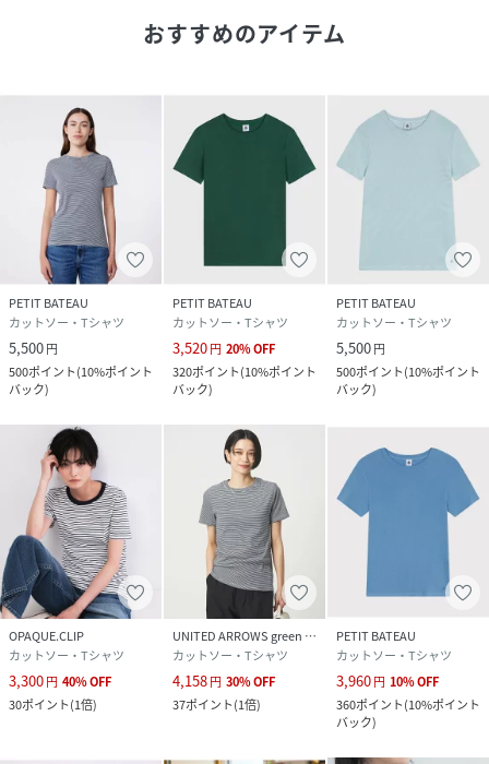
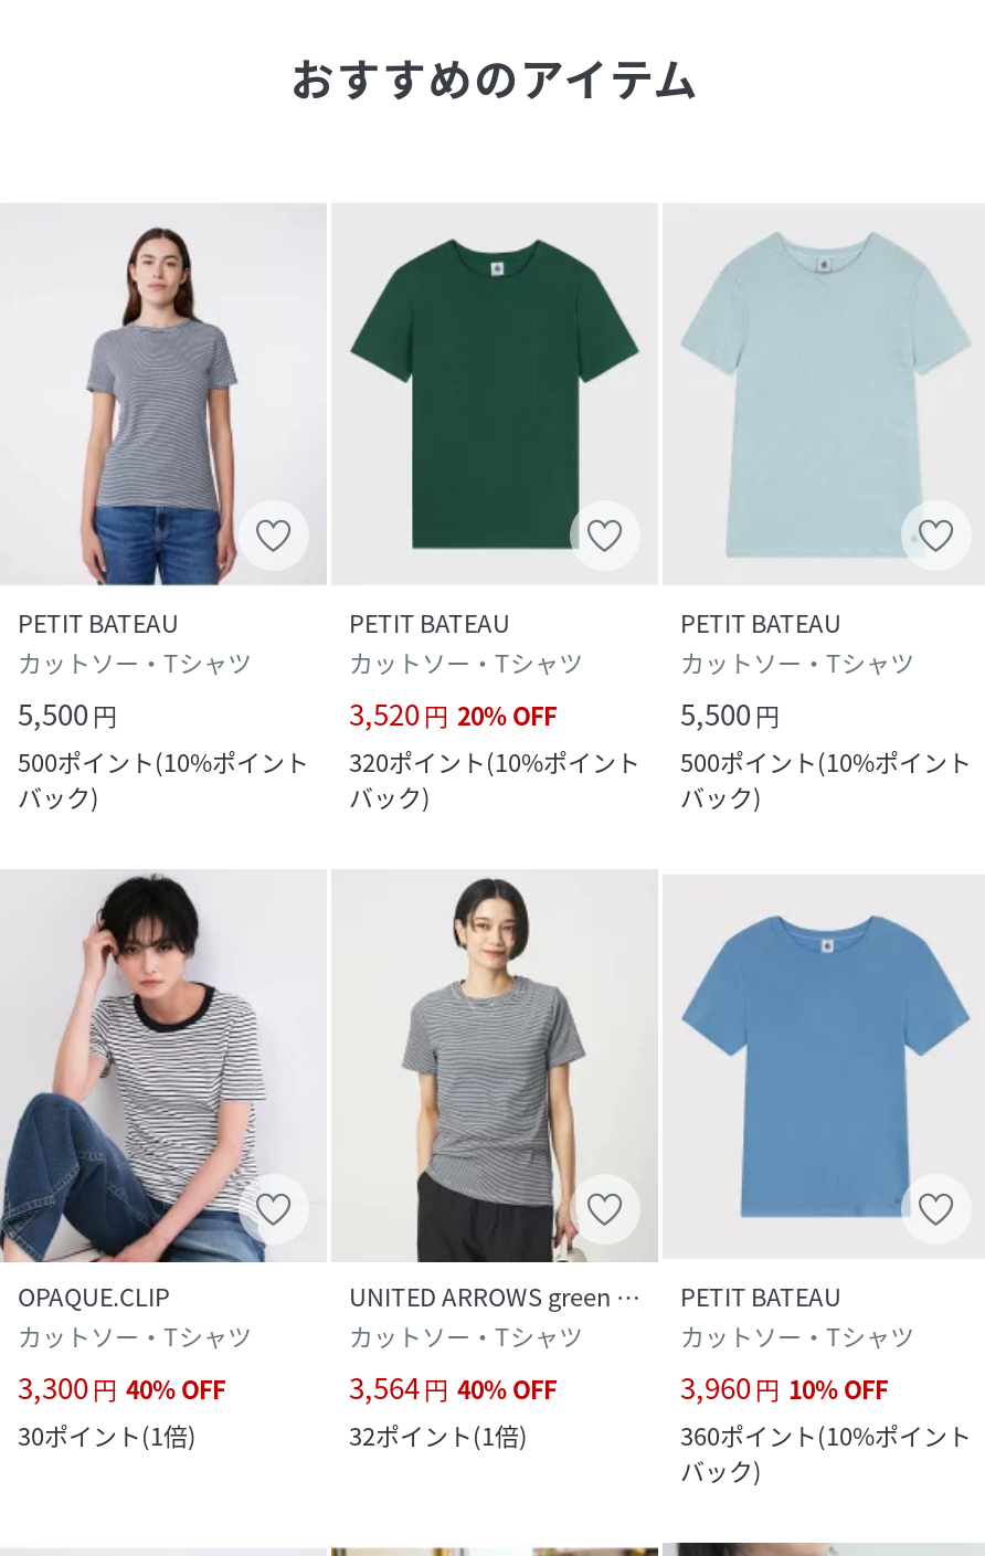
[172,670,275,691] 4,158 円 30% OFF -> [349,1366,557,1408] 3,564 円 40% OFF
[172,695,261,714] 37ポイント(1倍) -> [349,1417,528,1454] 32ポイント(1倍)

